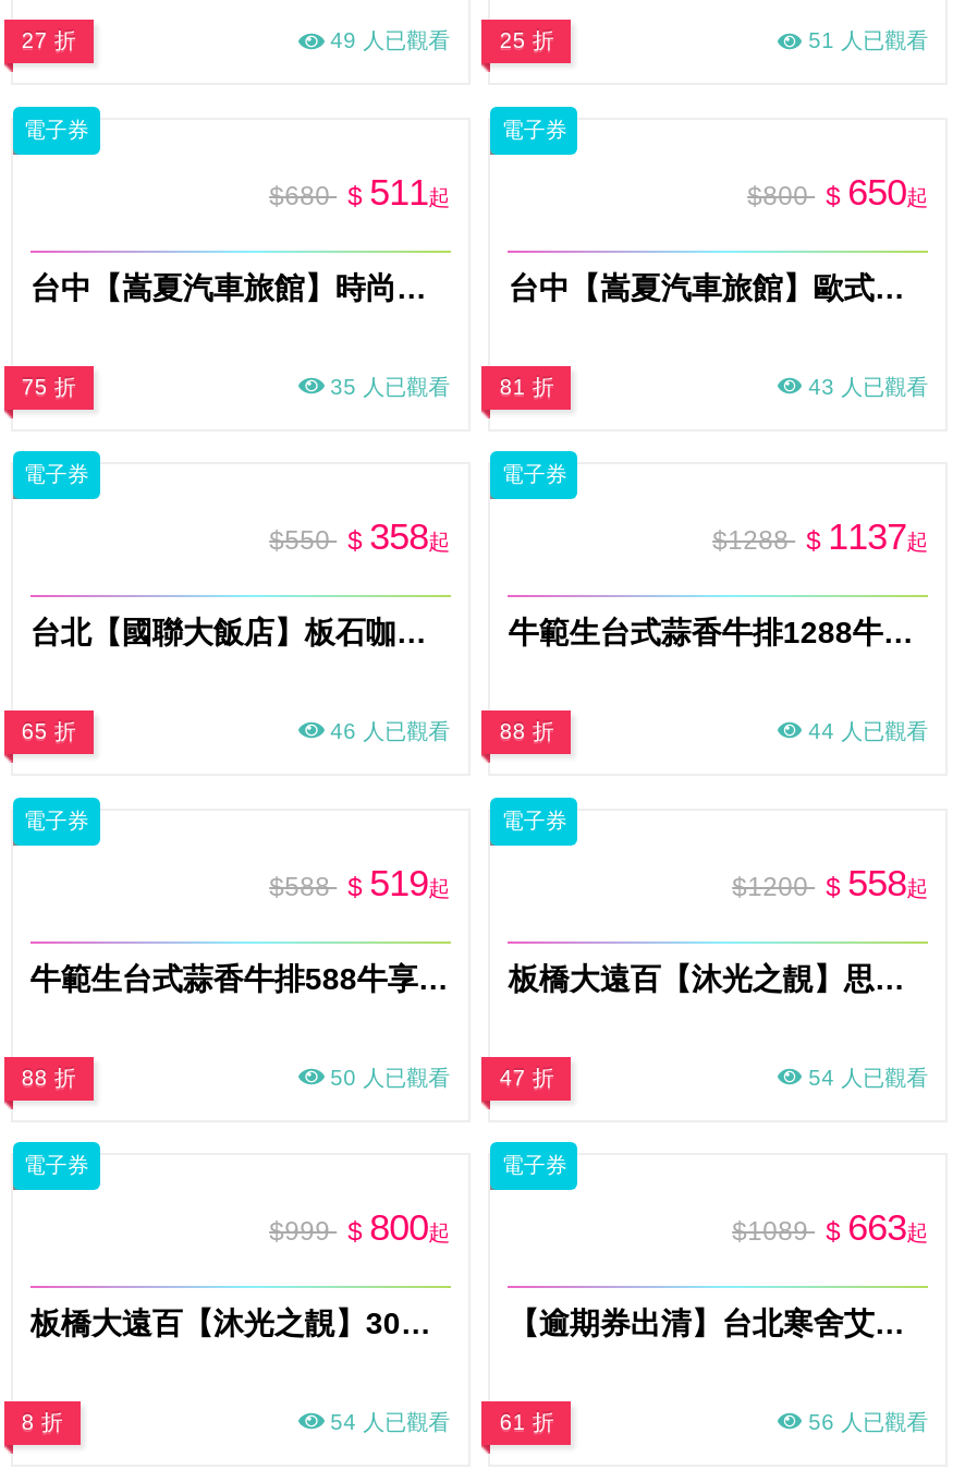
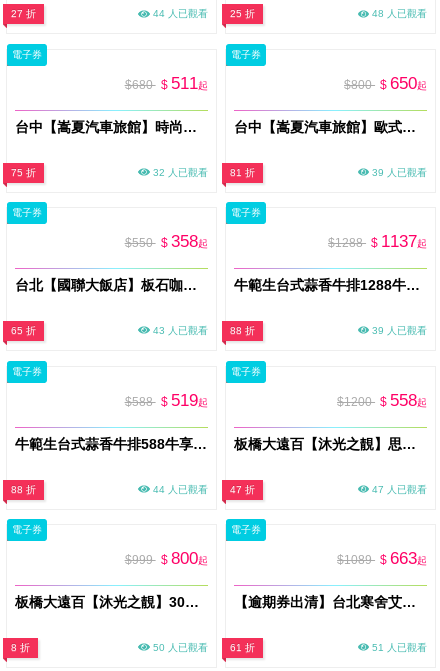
[324,29,450,53] 49 人已觀看 -> [150,8,208,19] 44 人已觀看
[802,29,928,53] 51 人已觀看 -> [369,8,427,19] 48 人已觀看
[324,374,450,398] 35 人已觀看 -> [150,167,208,178] 32 人已觀看
[802,374,928,398] 43 人已觀看 -> [369,167,427,178] 39 人已觀看
[324,719,450,743] 46 人已觀看 -> [150,325,208,336] 43 人已觀看
[802,719,928,743] 44 人已觀看 -> [369,325,427,336] 39 人已觀看
[324,1065,450,1089] 50 人已觀看 -> [150,483,208,494] 44 人已觀看
[802,1065,928,1089] 54 人已觀看 -> [369,483,427,494] 47 人已觀看
[324,1410,450,1434] 54 人已觀看 -> [150,642,208,653] 50 人已觀看
[802,1410,928,1434] 56 人已觀看 -> [369,642,427,653] 51 人已觀看

